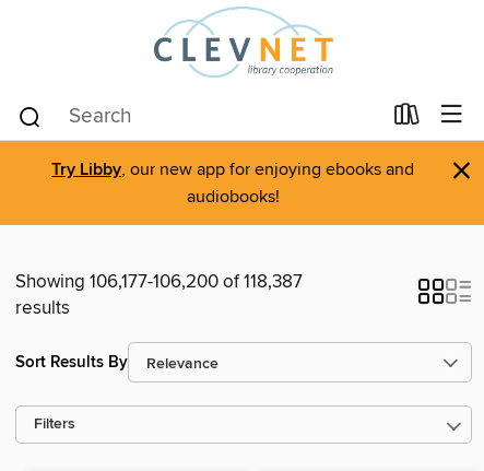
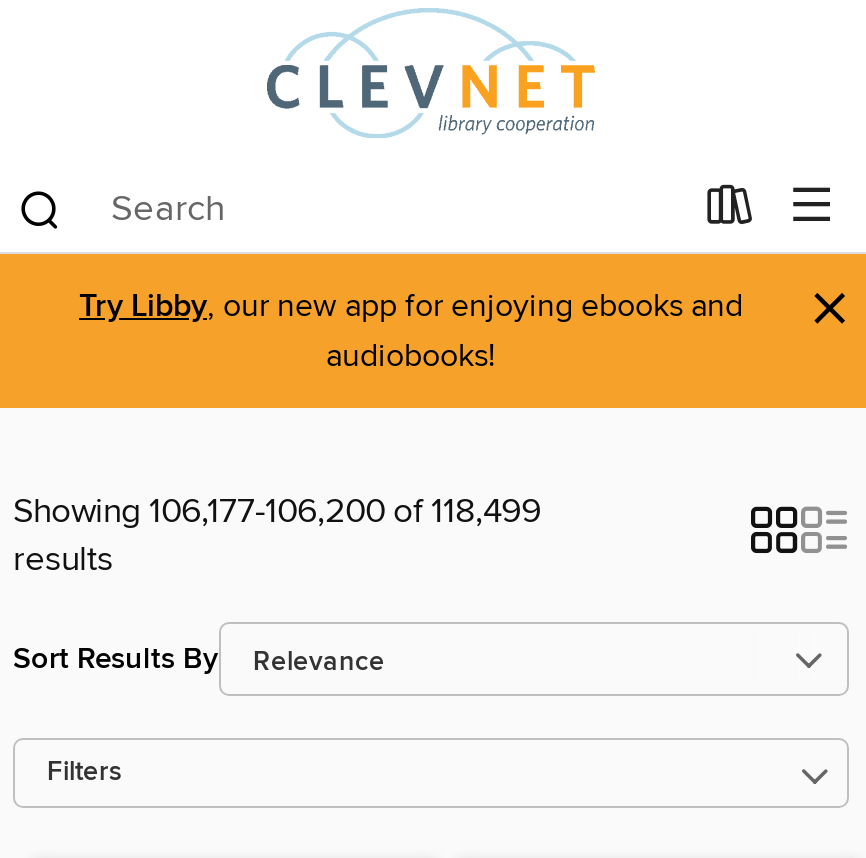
[15,270,303,294] Showing 106,177-106,200 of 118,387 -> [13,490,541,534] Showing 106,177-106,200 of 118,499

